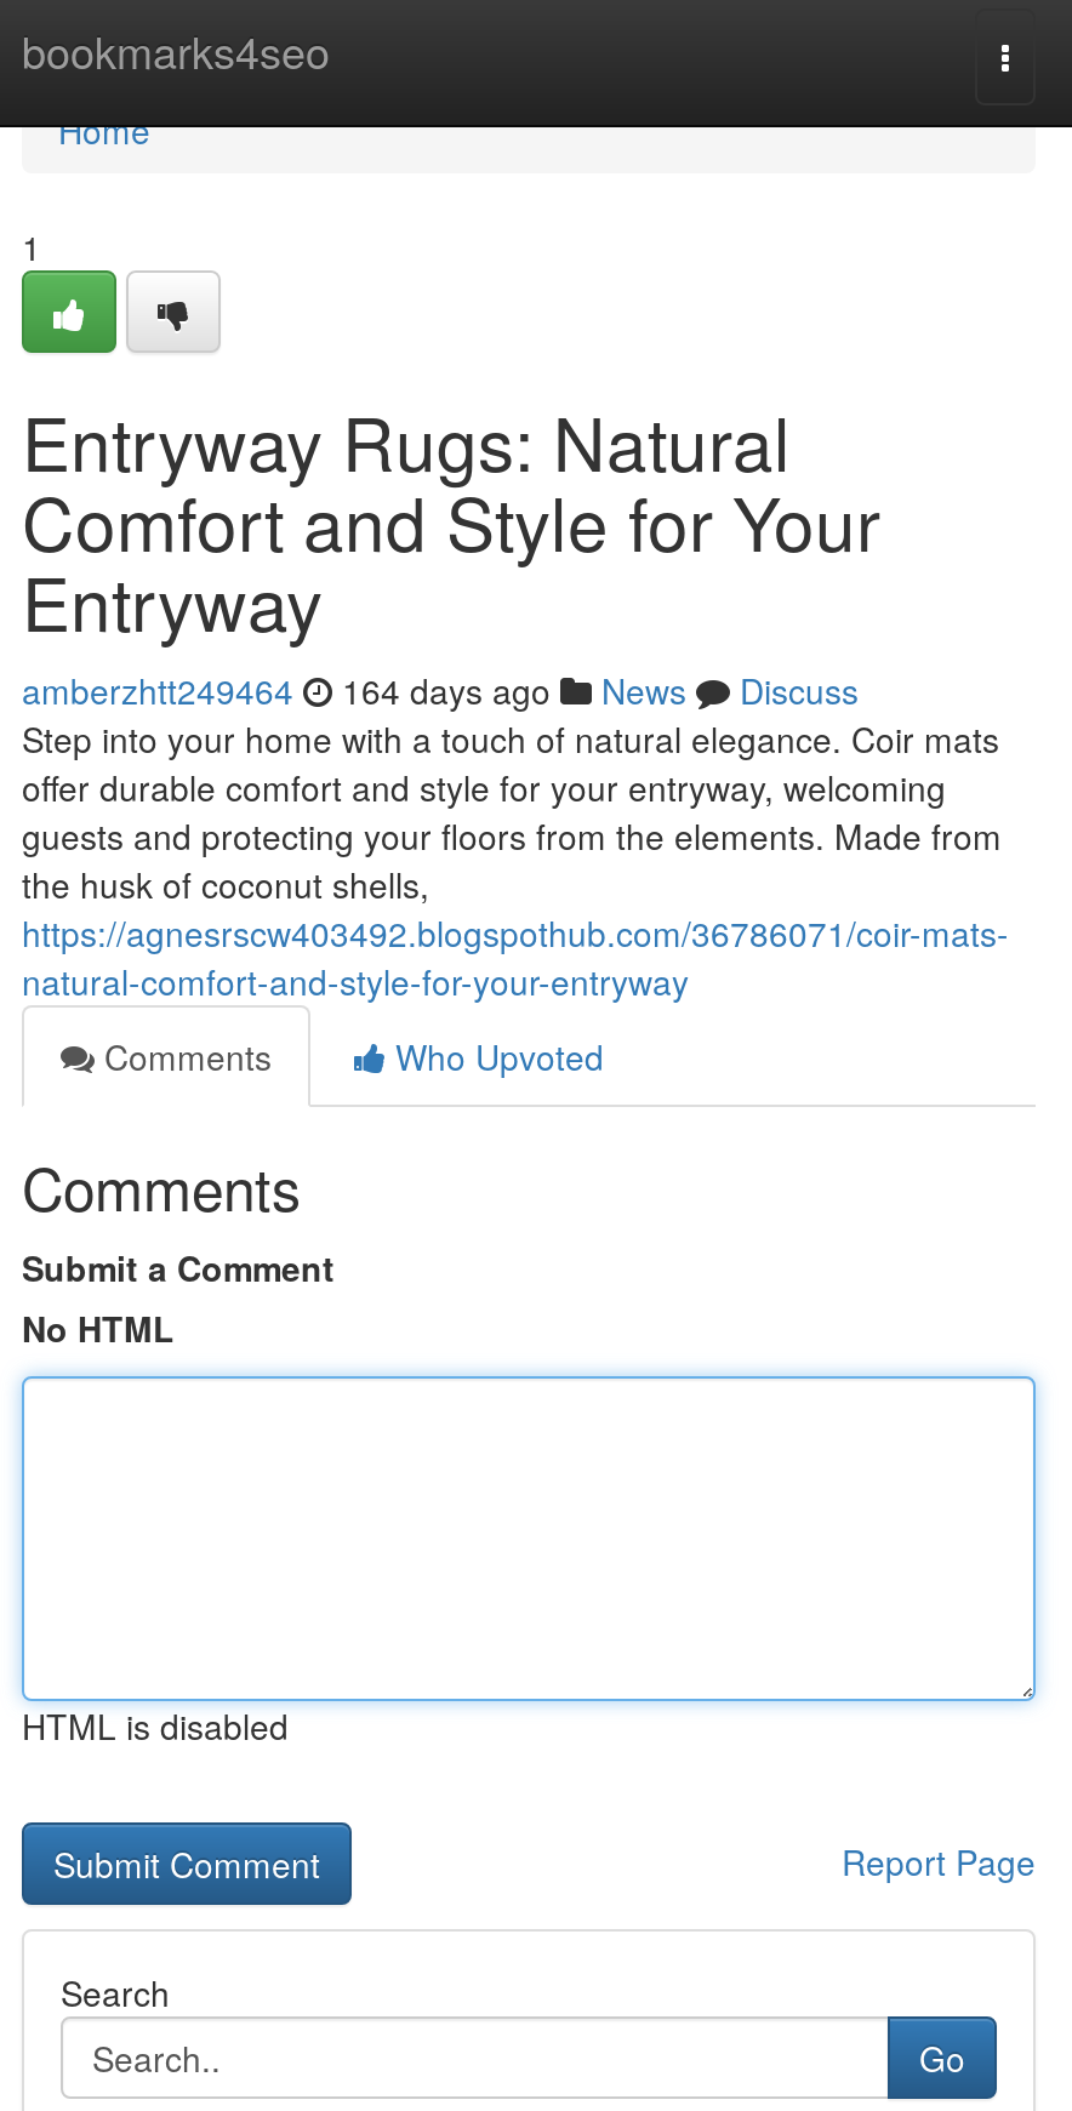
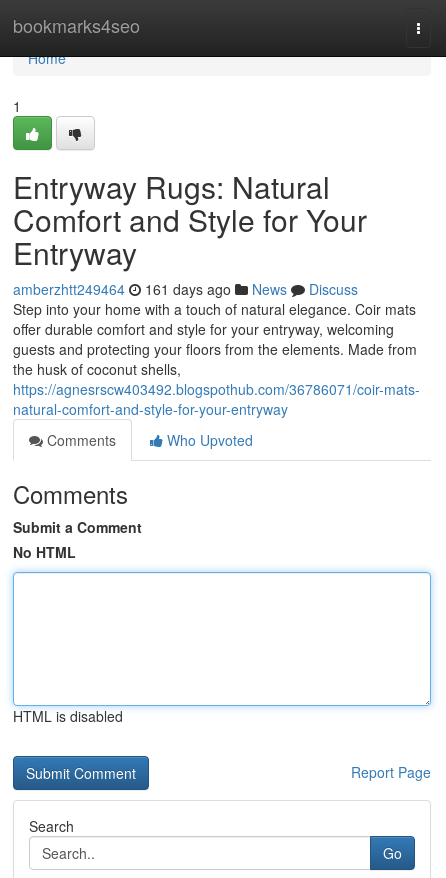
[22,666,859,714] amberzhtt249464 164 days ago News Discuss -> [13,279,358,299] amberzhtt249464 161 days ago News Discuss

